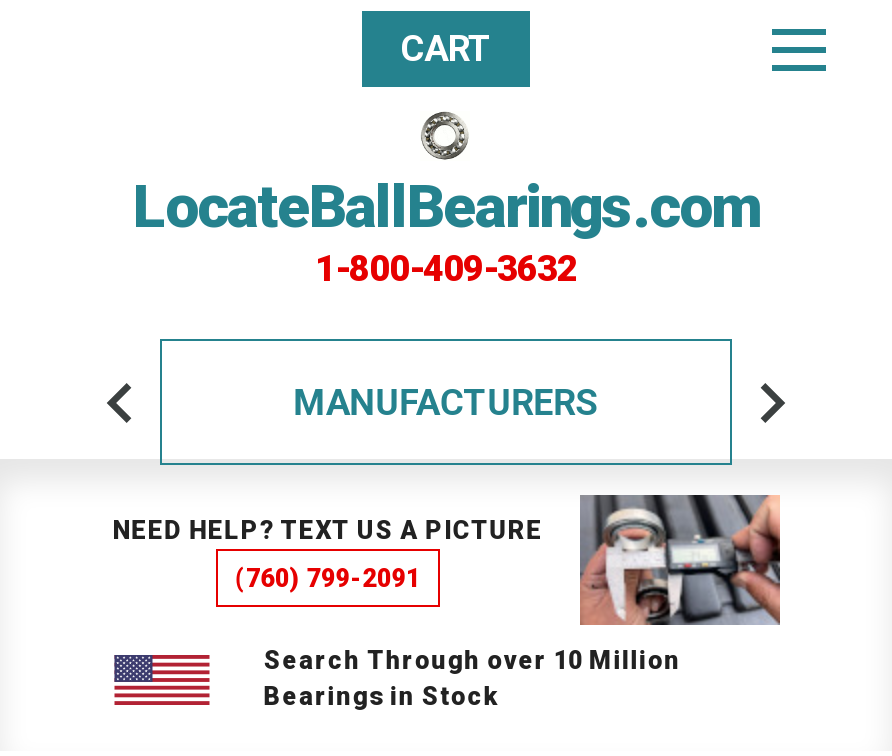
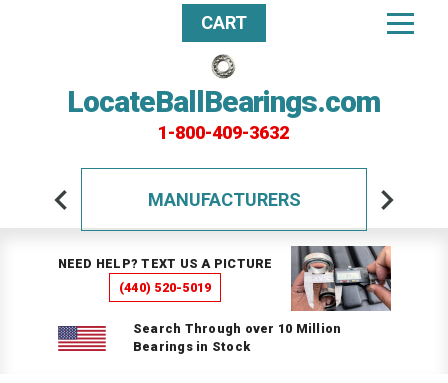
[236,562,420,592] (760) 799-2091 -> [119,280,211,295] (440) 520-5019

